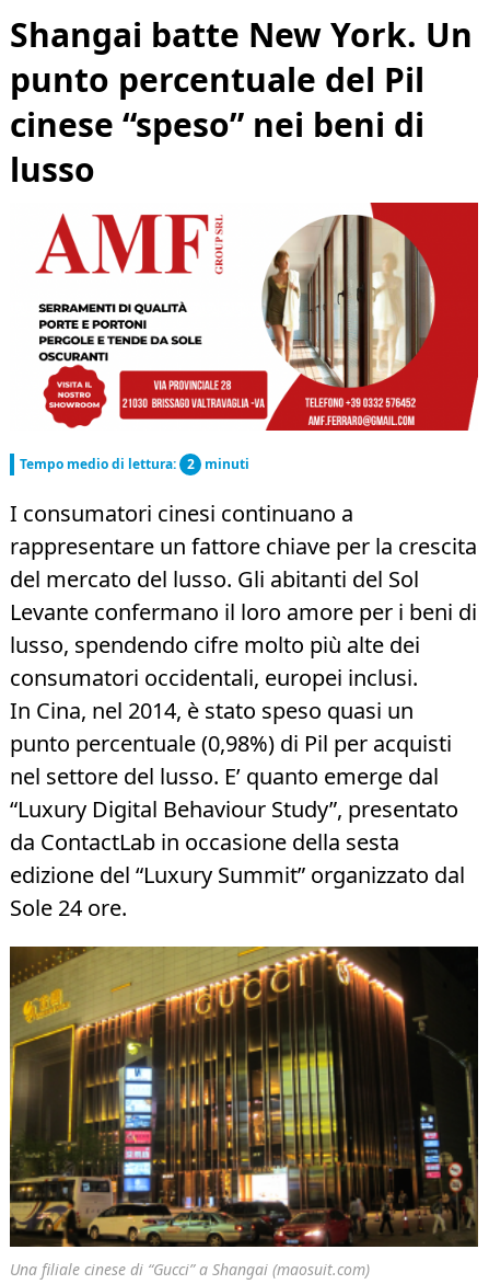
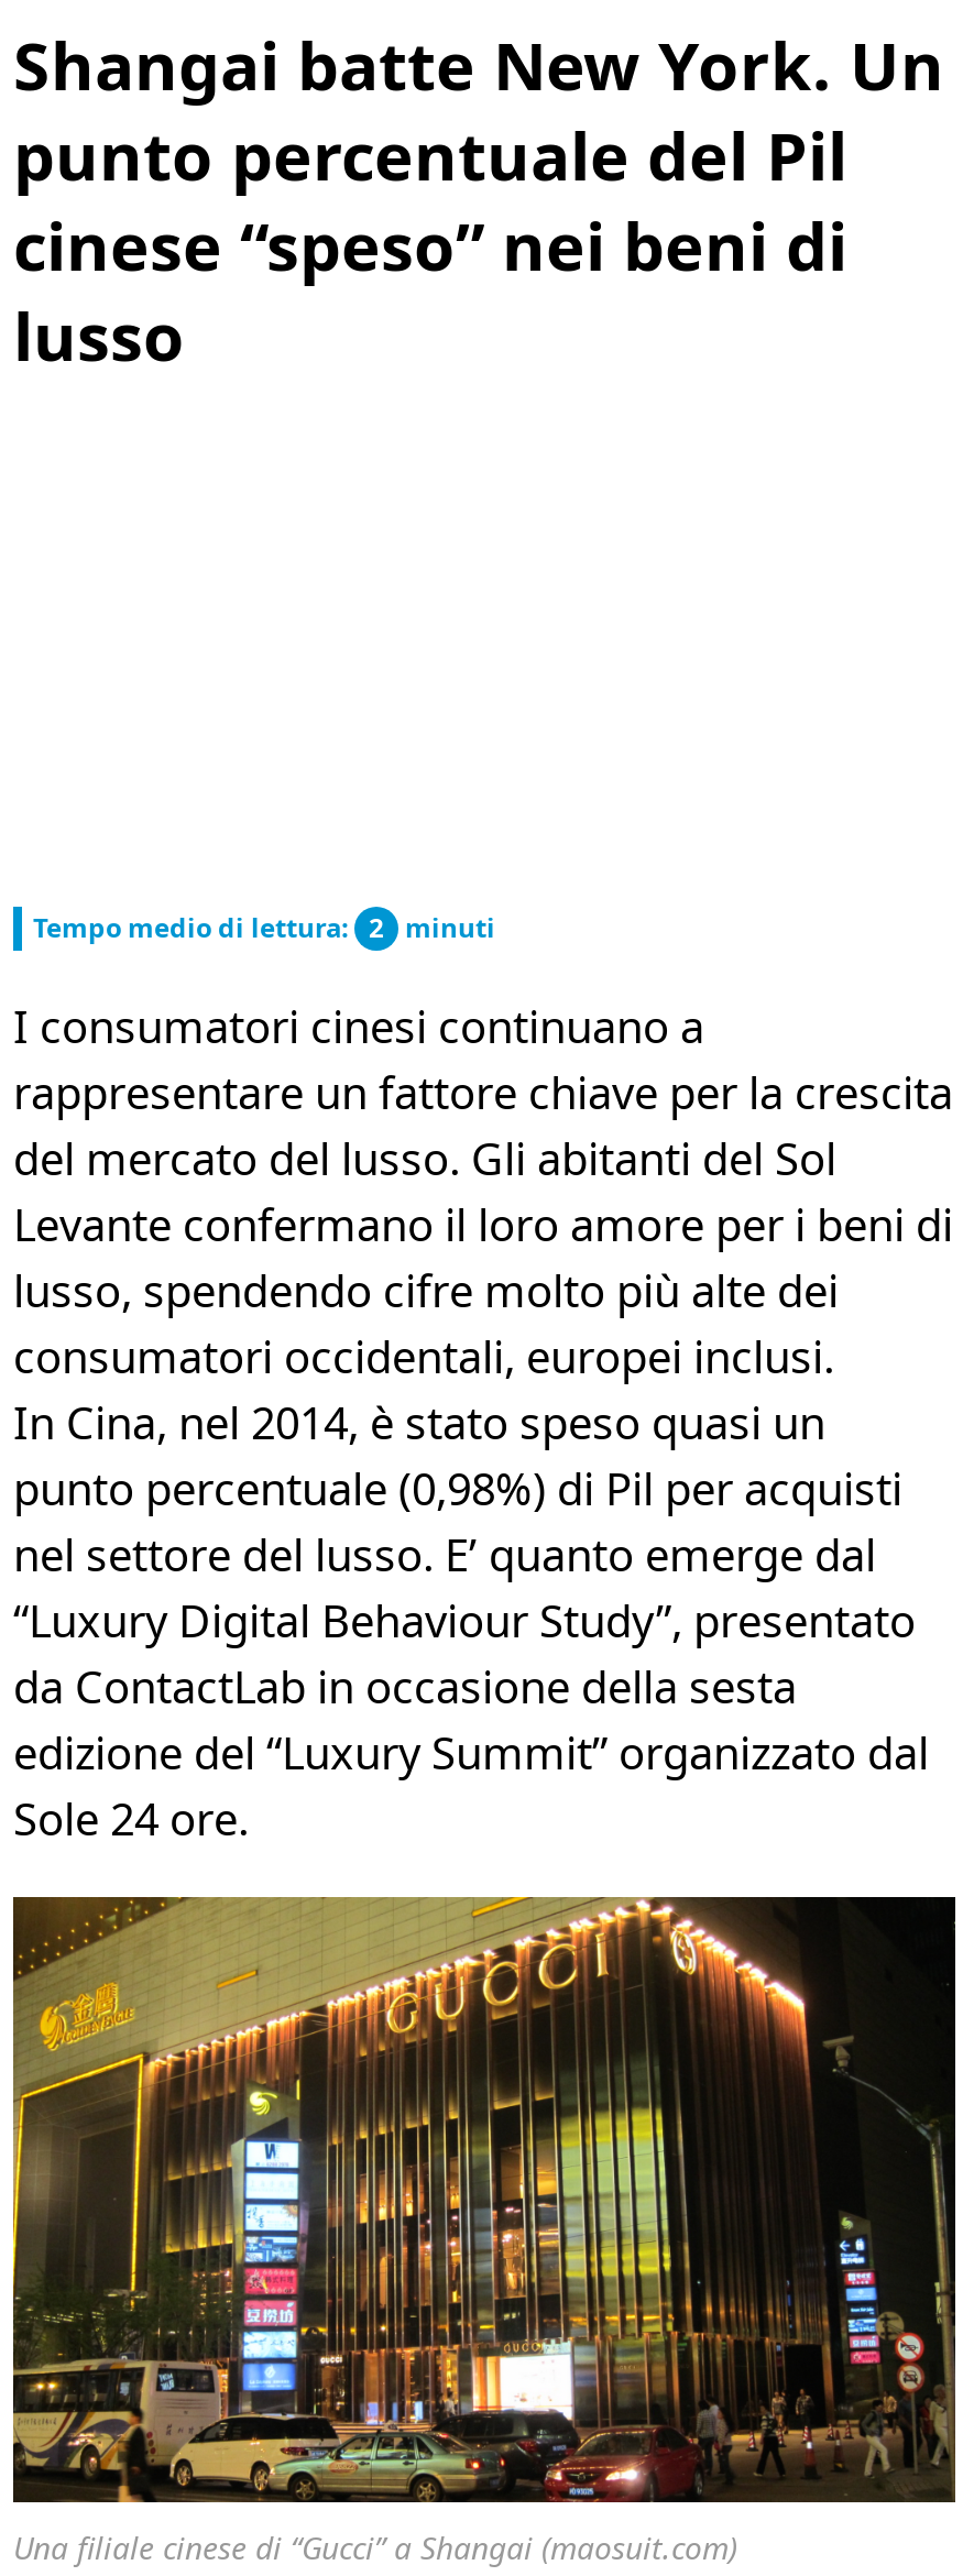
[35,202,479,432] [image] -> none

